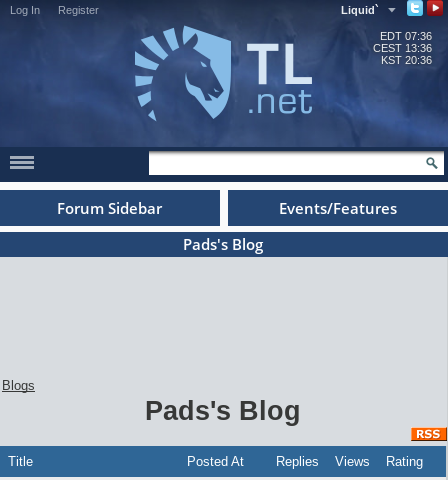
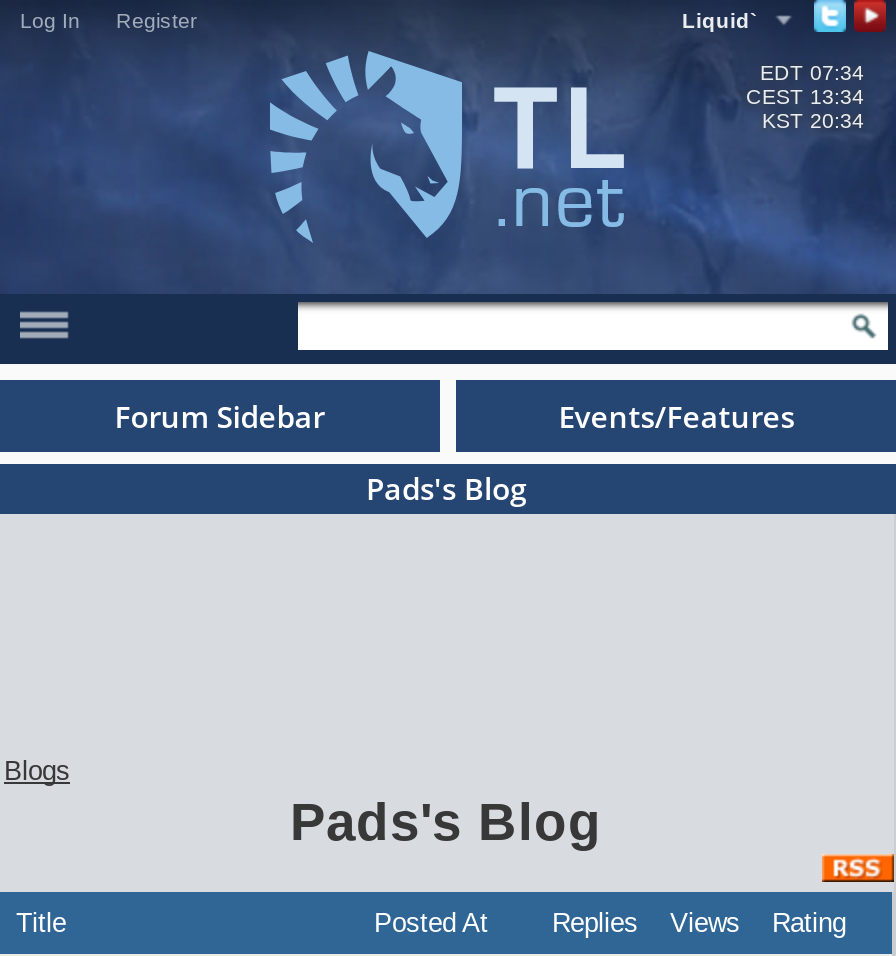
[380,30,432,42] EDT 07:36 -> [760,60,864,84] EDT 07:34
[373,42,432,54] CEST 13:36 -> [746,84,864,108] CEST 13:34
[381,54,432,66] KST 20:36 -> [762,108,864,132] KST 20:34

